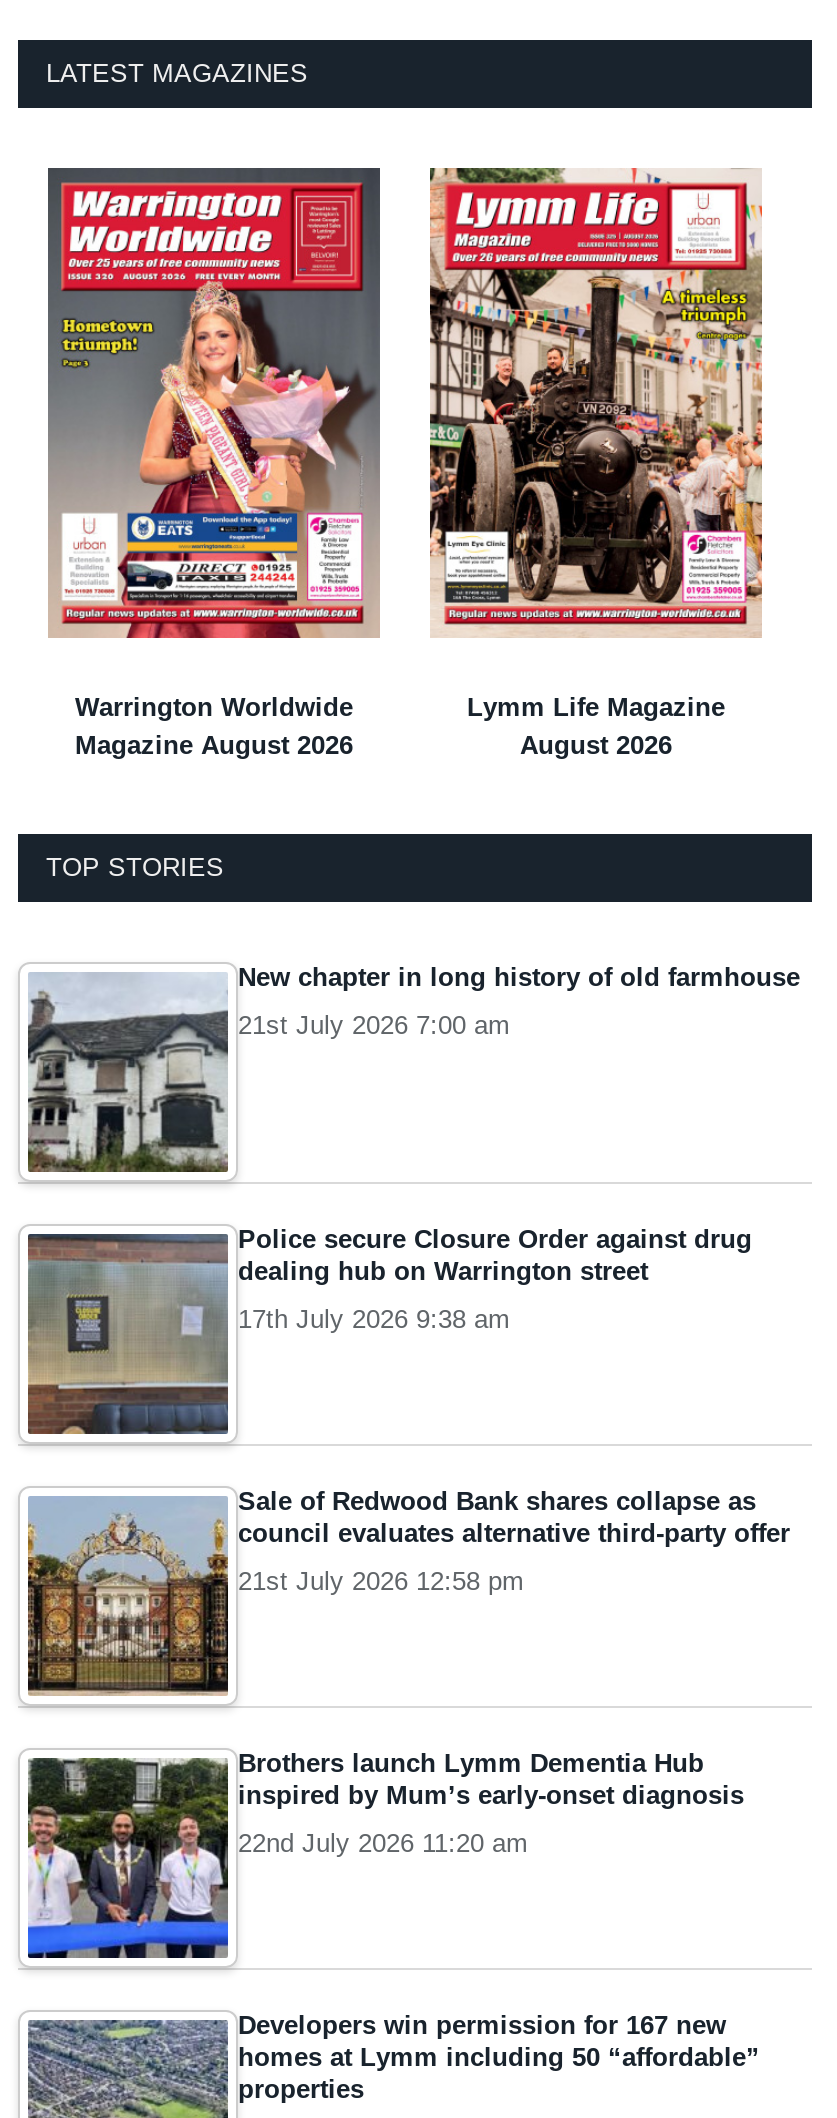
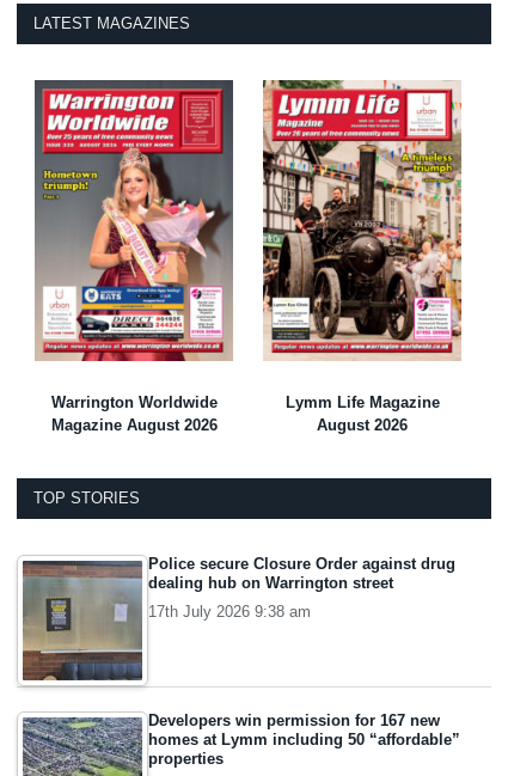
[28,961,800,1174] [image] | New chapter in long history of old farmhouse | 21st July 2026 7:00 am -> none
[26,1485,790,1710] [image] | Sale of Redwood Bank shares collapse as | council evaluates alternative third-party offer | 21st July 2026 12:58 pm -> none
[26,1747,744,1960] [image] | Brothers launch Lymm Dementia Hub | inspired by Mum’s early-onset diagnosis | 22nd July 2026 11:20 am -> none

